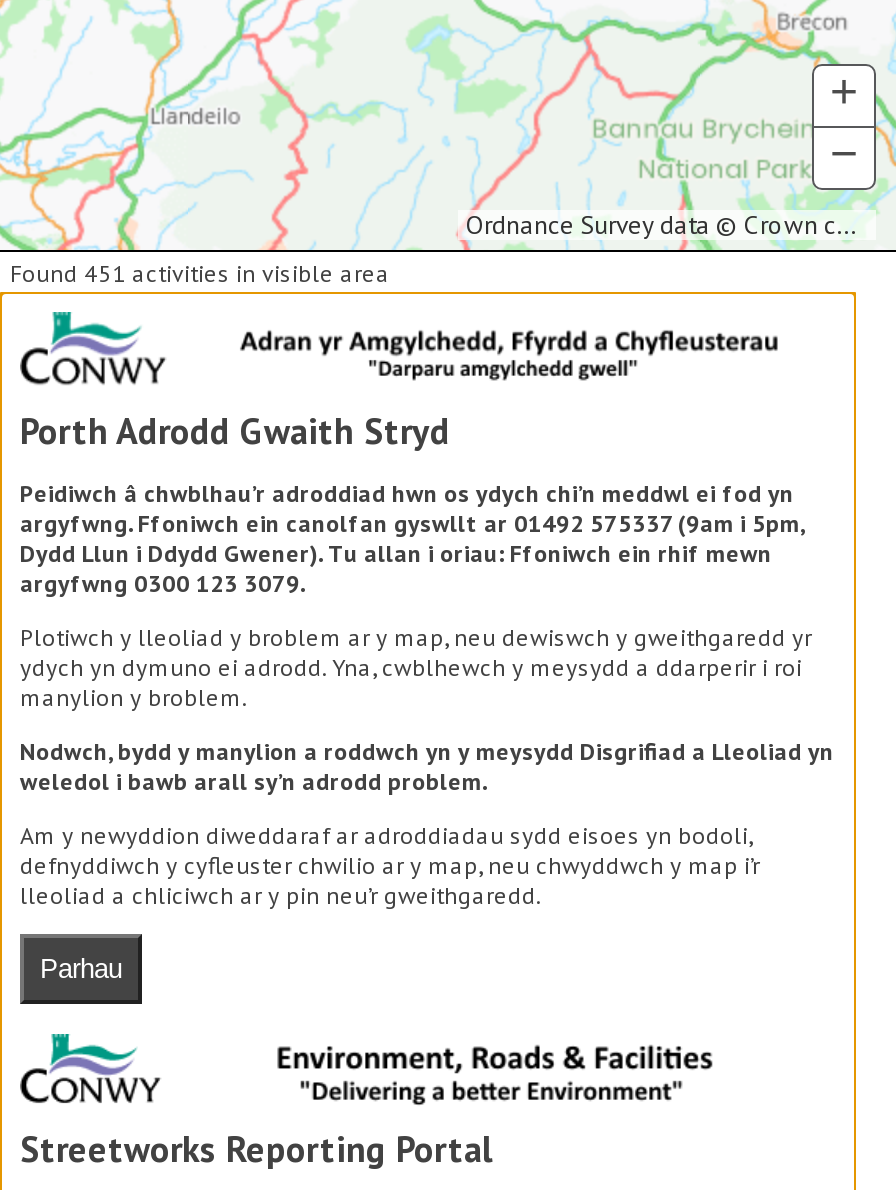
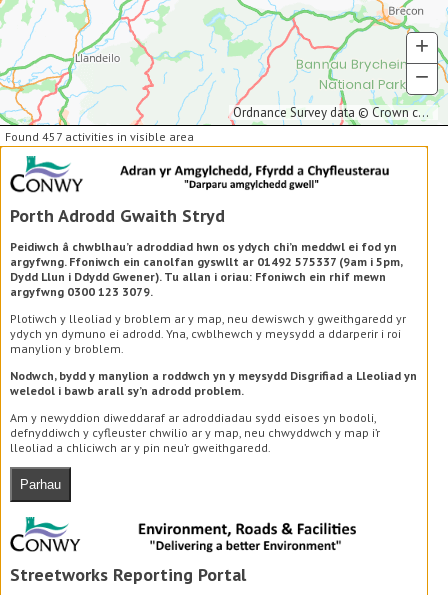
[10,257,390,287] Found 451 activities in visible area -> [5,128,194,143] Found 457 activities in visible area

